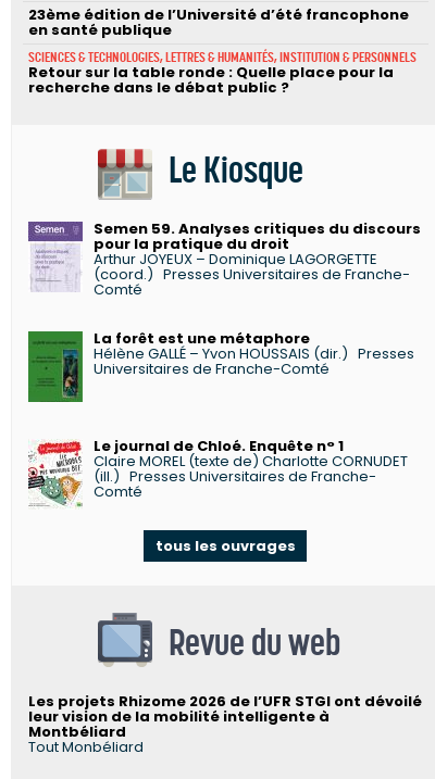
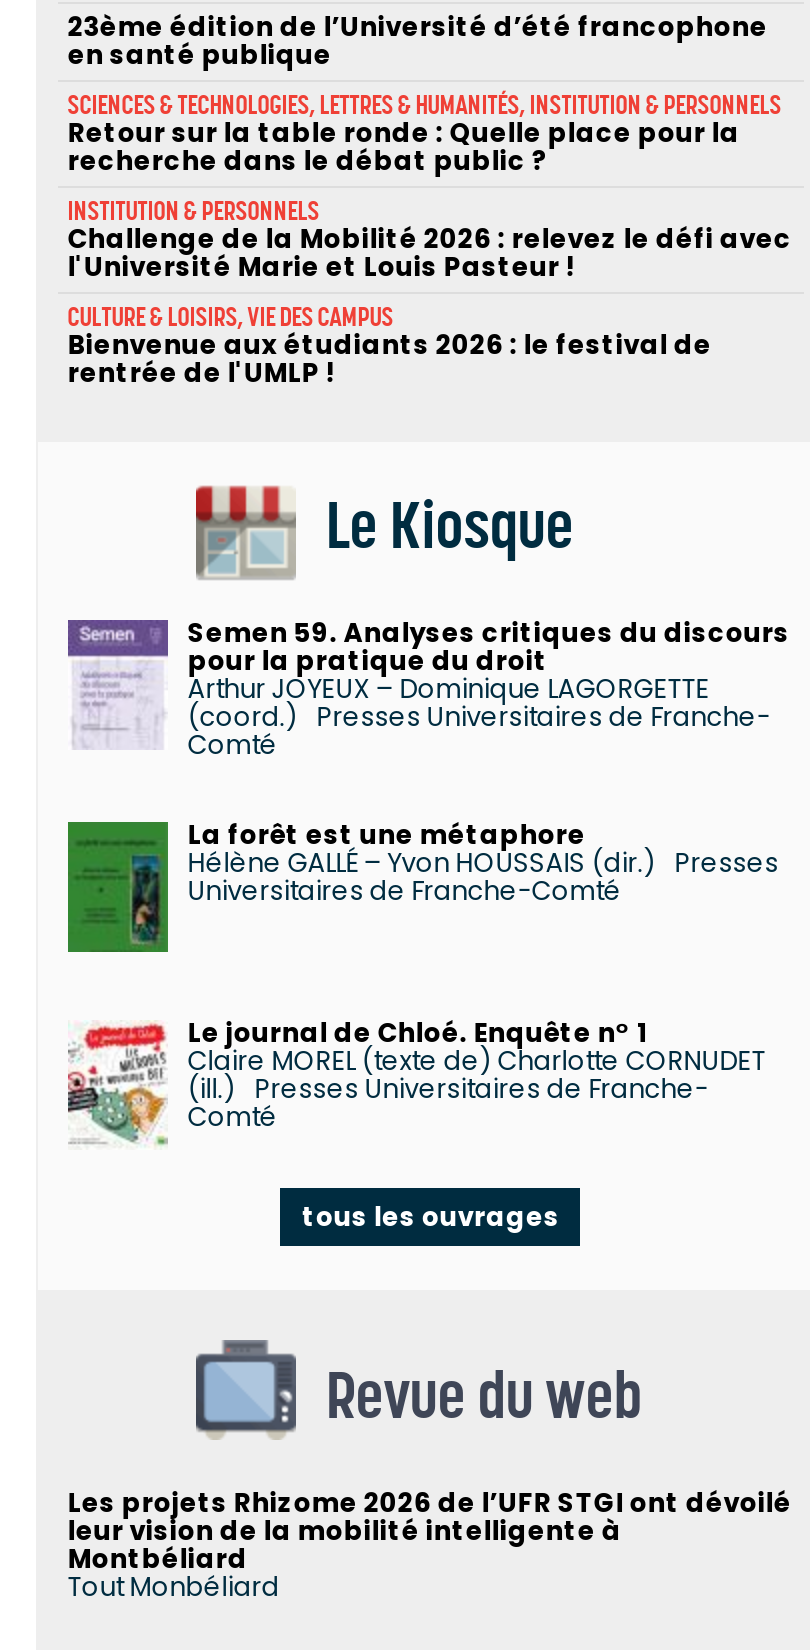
none -> [68,195,792,391] INSTITUTION & PERSONNELS | Challenge de la Mobilité 2026 : relevez le défi avec | l'Université Marie et Louis Pasteur ! | CULTURE & LOISIRS, VIE DES CAMPUS | Bienvenue aux étudiants 2026 : le festival de | rentrée de l'UMLP !

